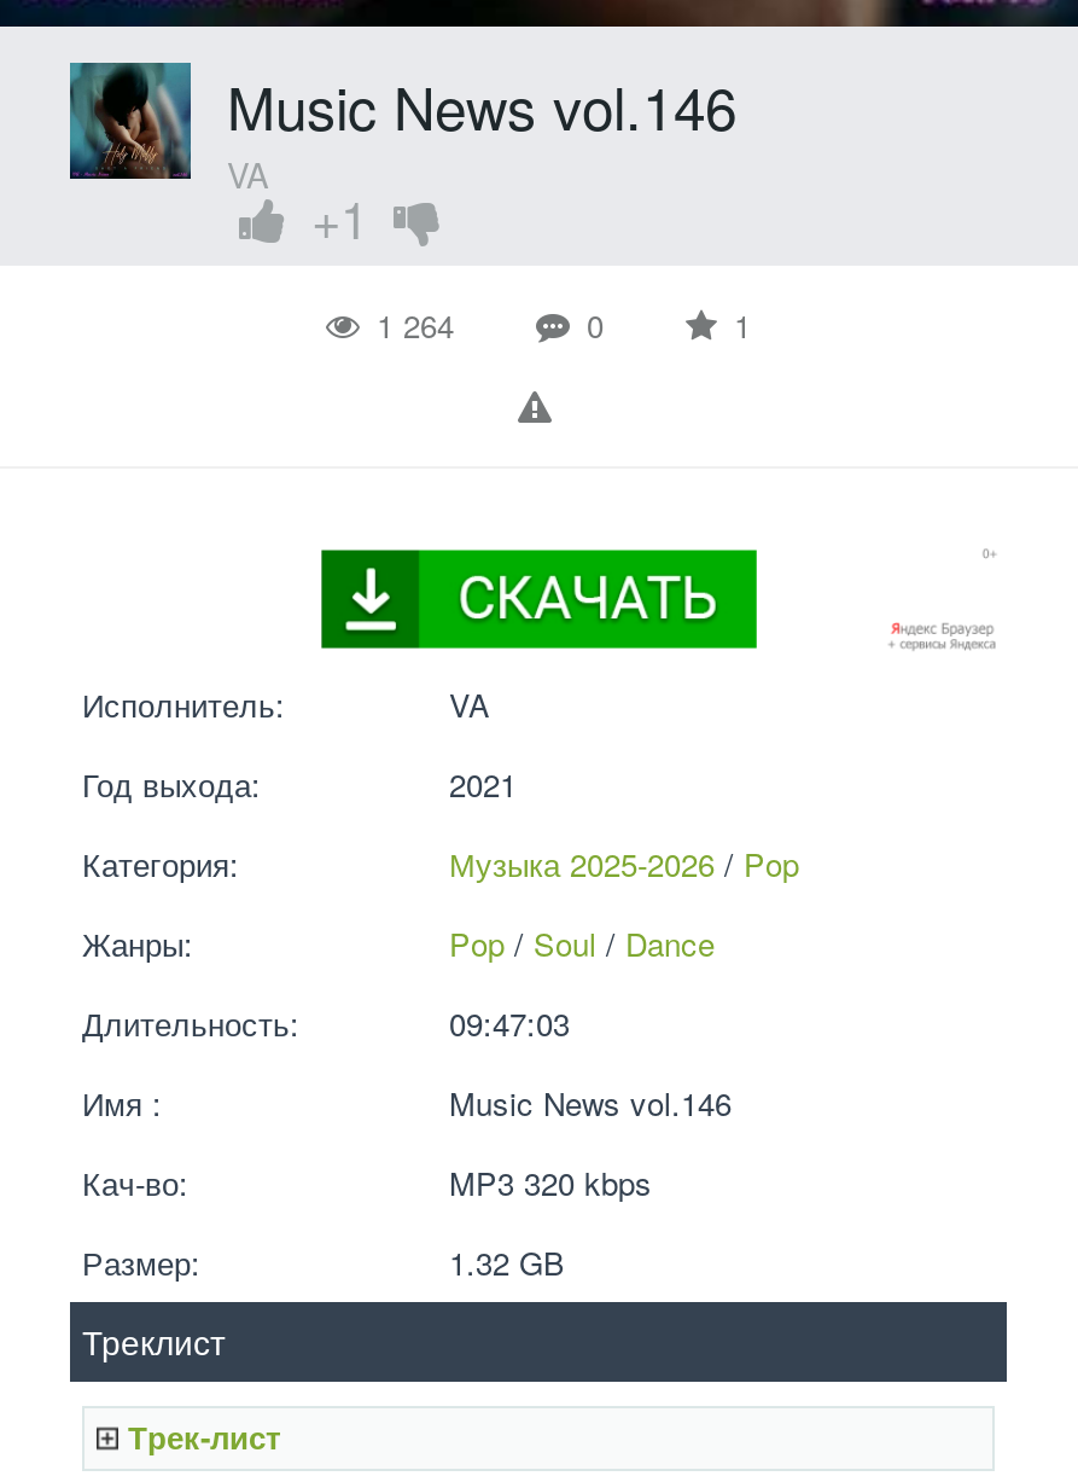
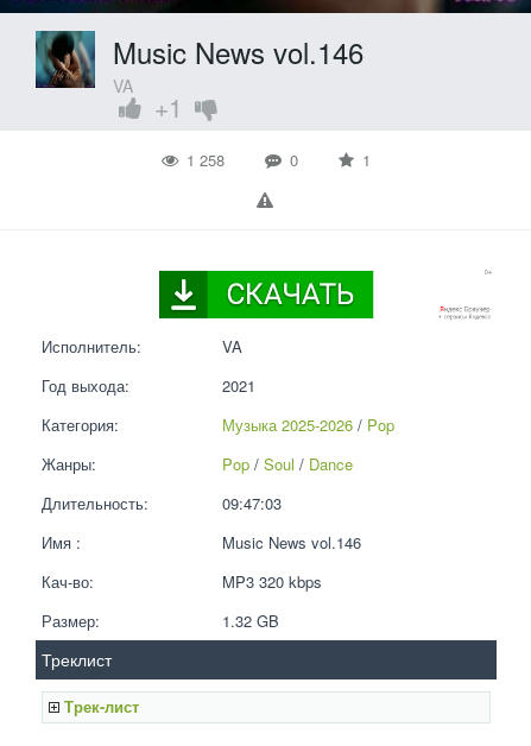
[367,302,454,348] 1 264 -> [182,148,225,171] 1 258

